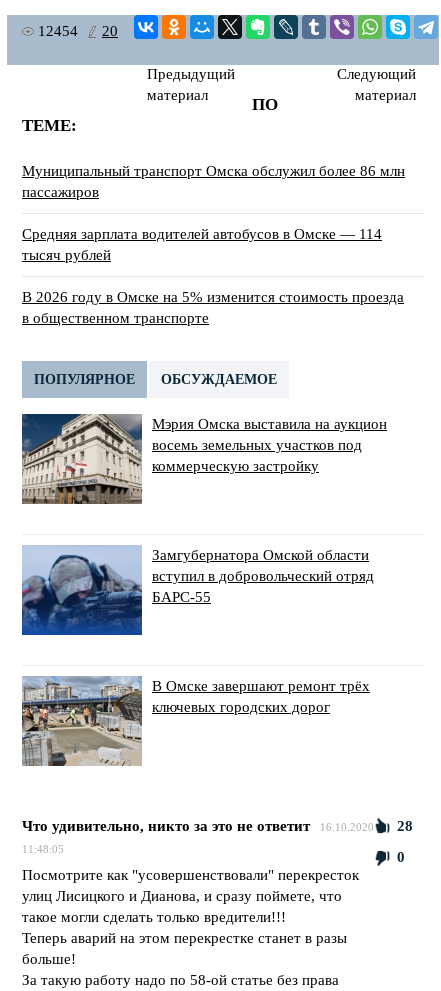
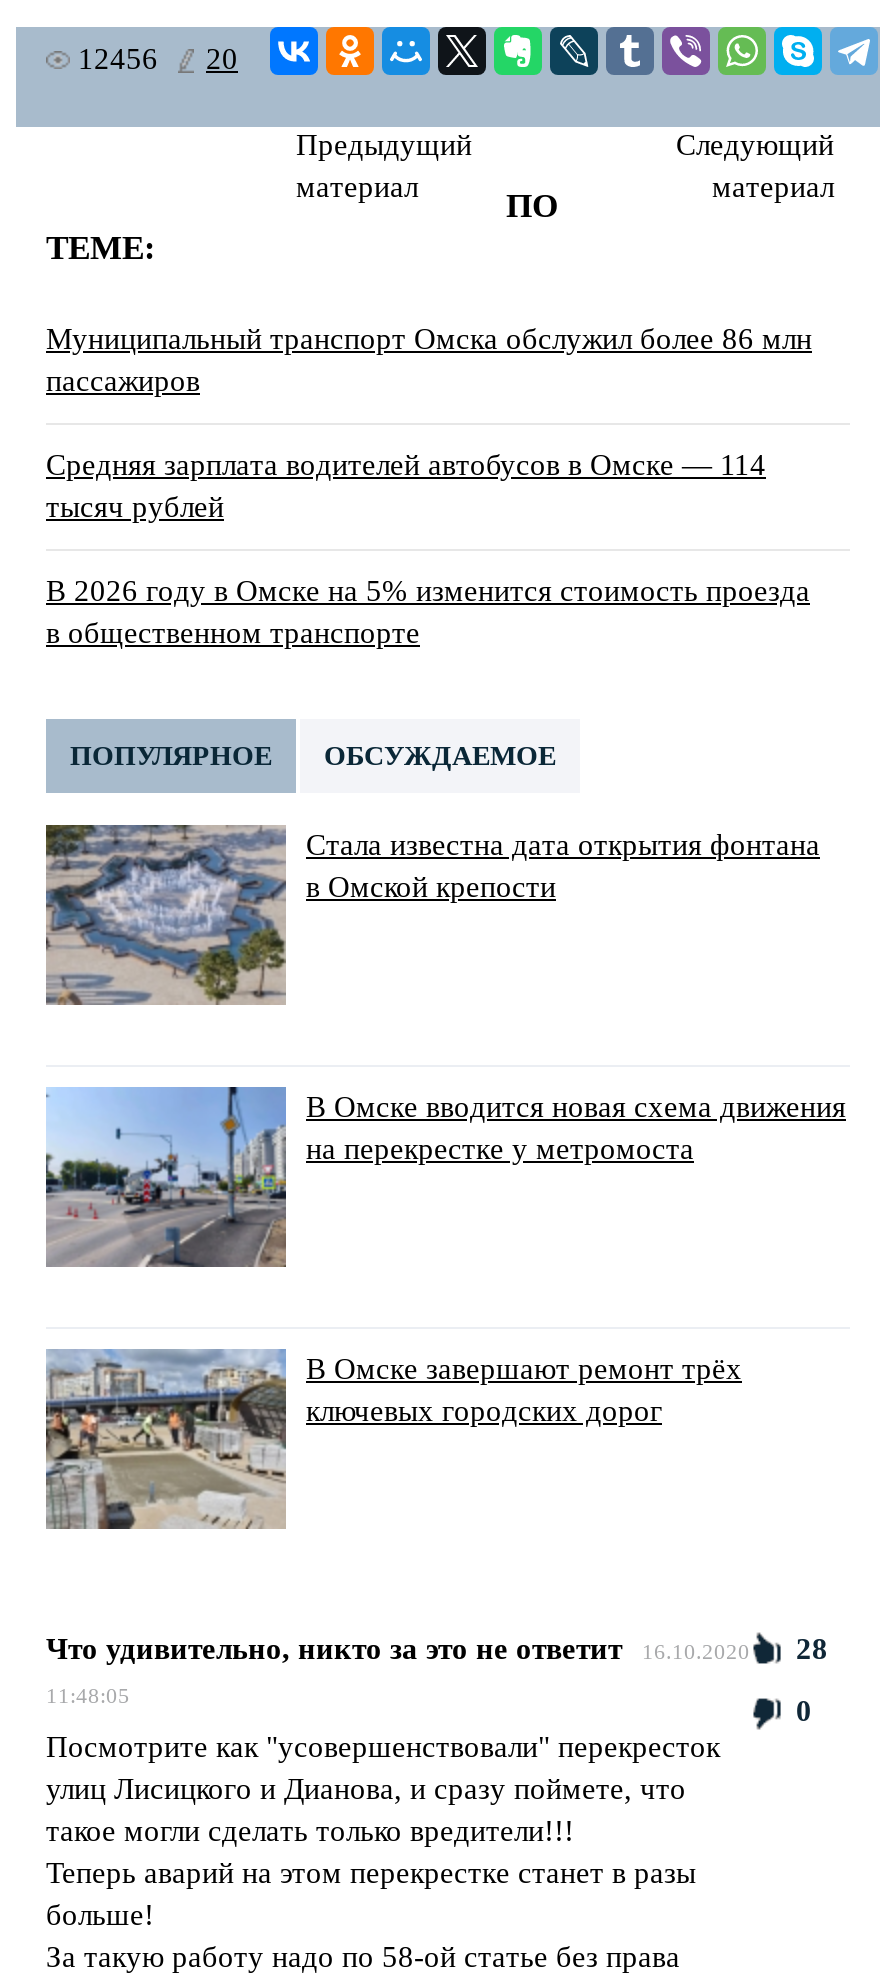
[38,23,118,39] 12454 20 -> [78,43,238,75] 12456 20
[22,413,387,504] [image] | Мэрия Омска выставила на аукцион | восемь земельных участков под | коммерческую застройку -> [44,823,820,1005] [image] | Стала известна дата открытия фонтана | в Омской крепости
[21,545,374,636] [image] | Замгубернатора Омской области | вступил в добровольческий отряд | БАРС-55 -> [44,1085,846,1269] [image] | В Омске вводится новая схема движения | на перекрестке у метромоста

